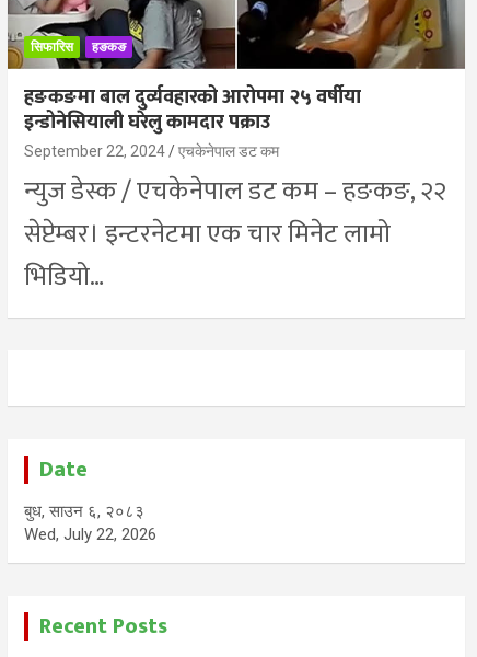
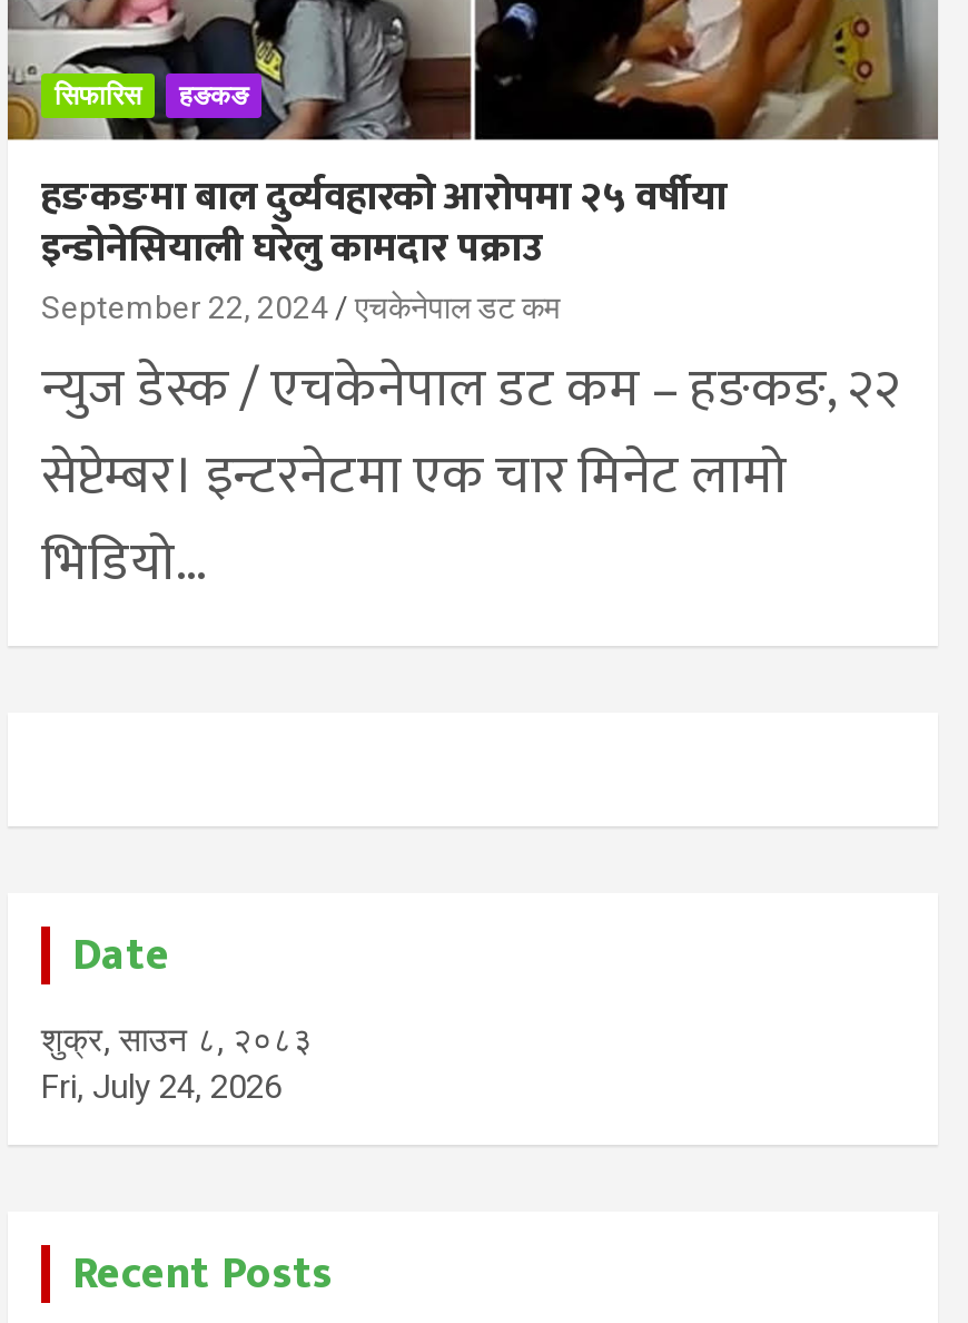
[24,502,144,522] बुध, साउन ६, २०८३ -> [41,1021,313,1061] शुक्र, साउन ८, २०८३
[24,525,156,545] Wed, July 22, 2026 -> [41,1068,281,1108] Fri, July 24, 2026

